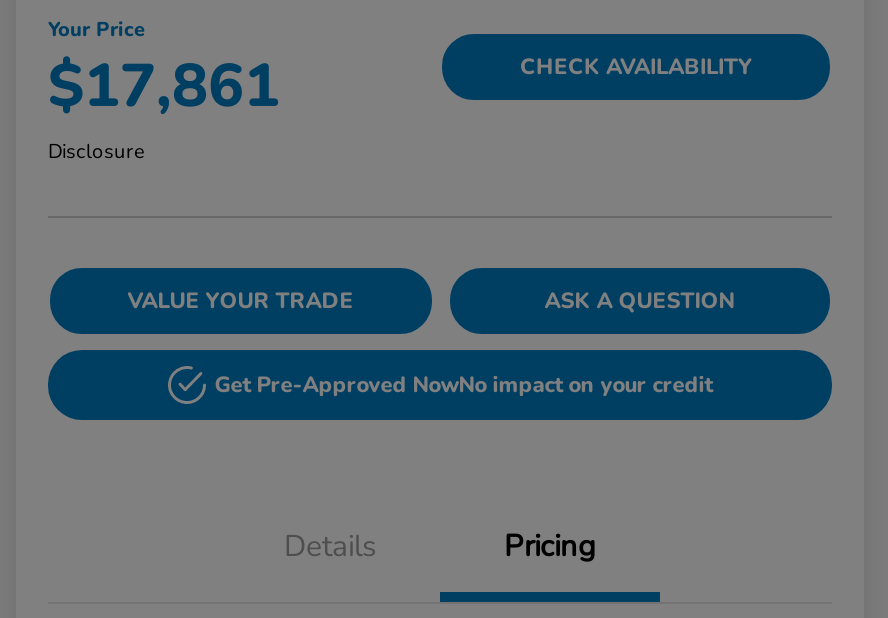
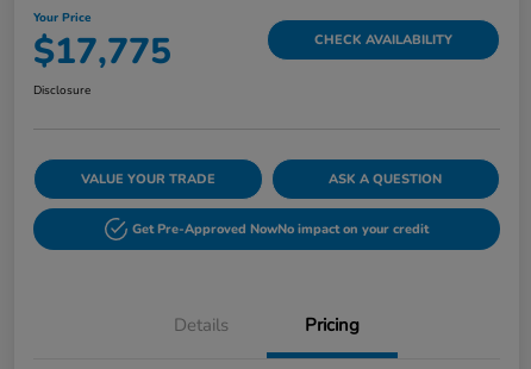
[48,46,280,128] $17,861 -> [33,27,171,76] $17,775

